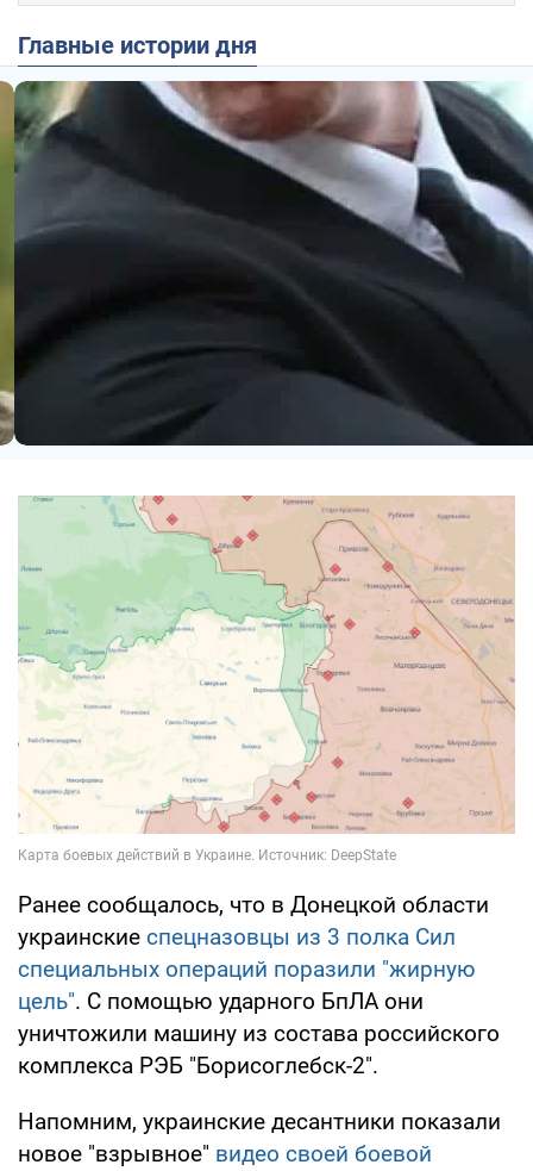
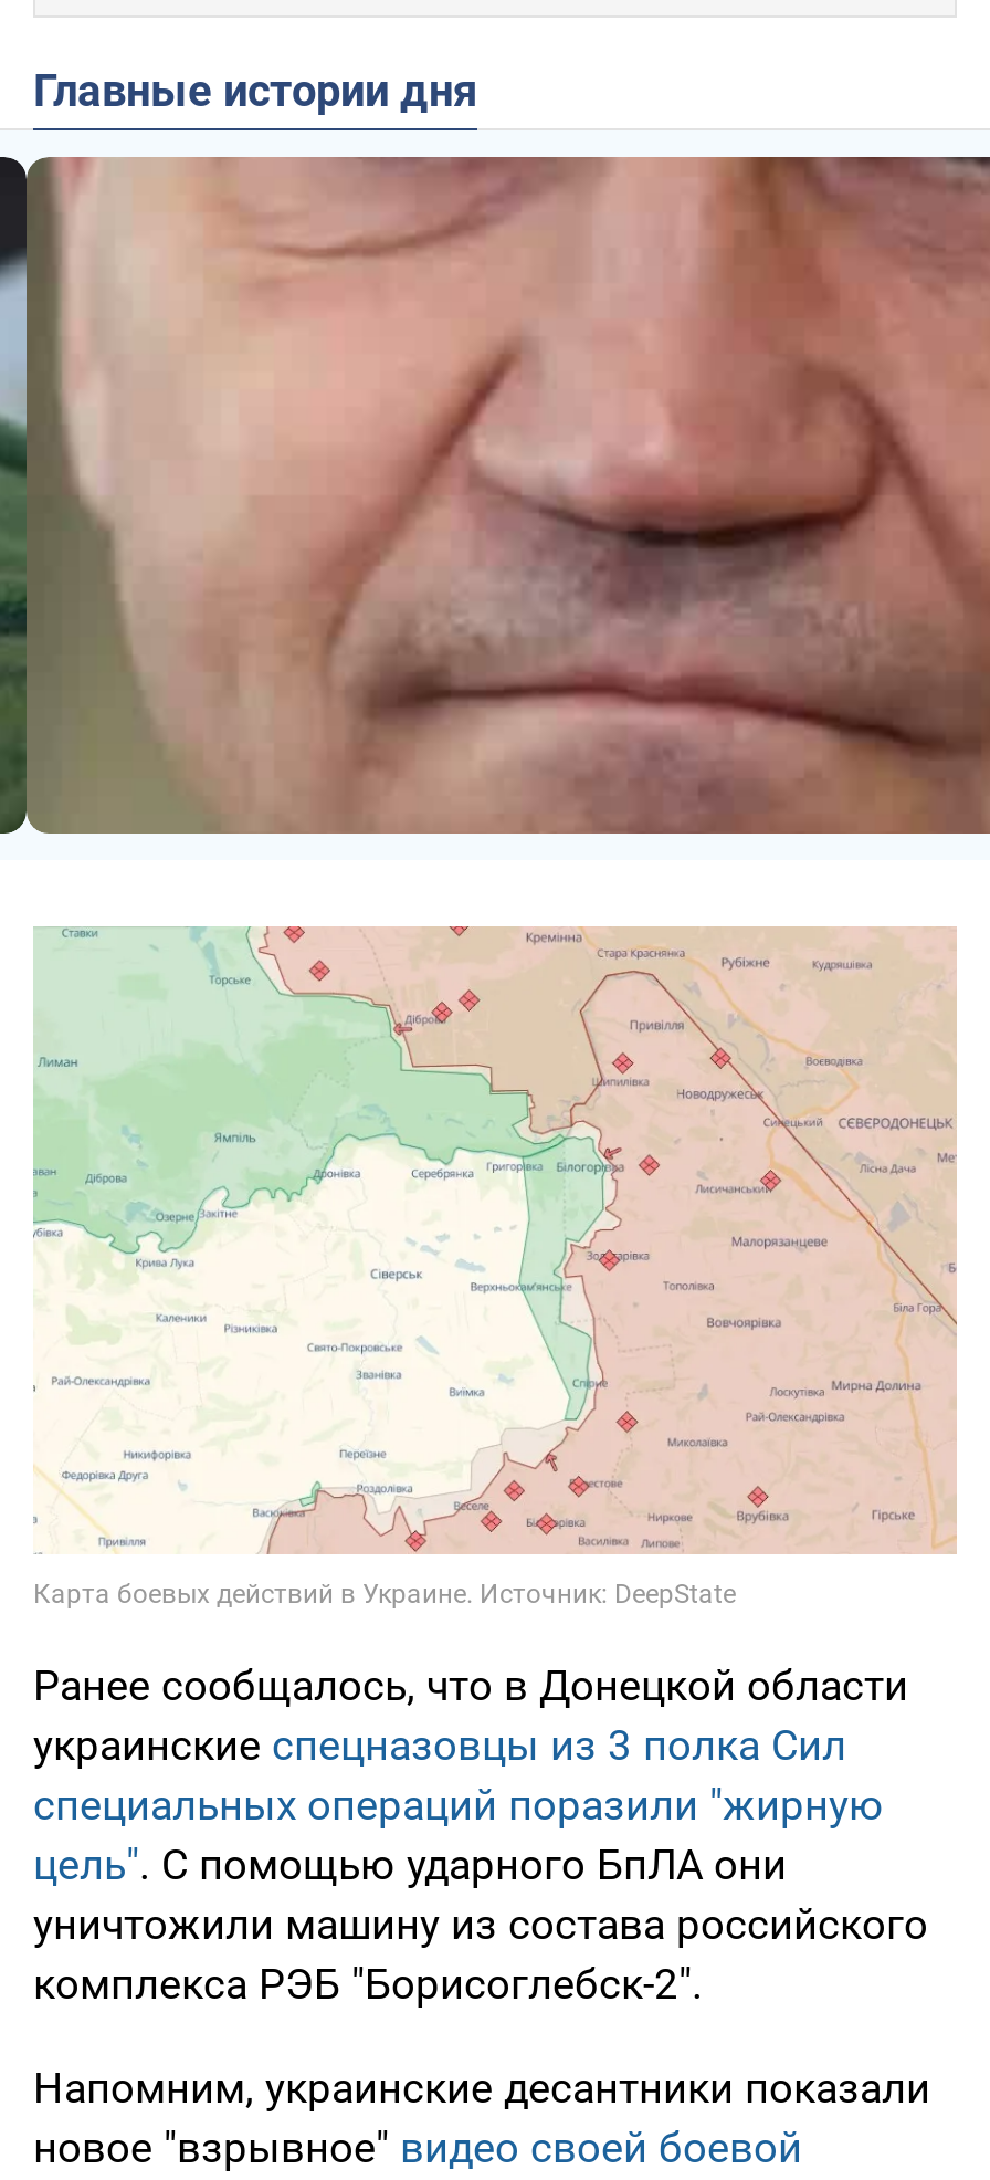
[4,80,529,447] [image] -> [7,155,983,836] [image]

